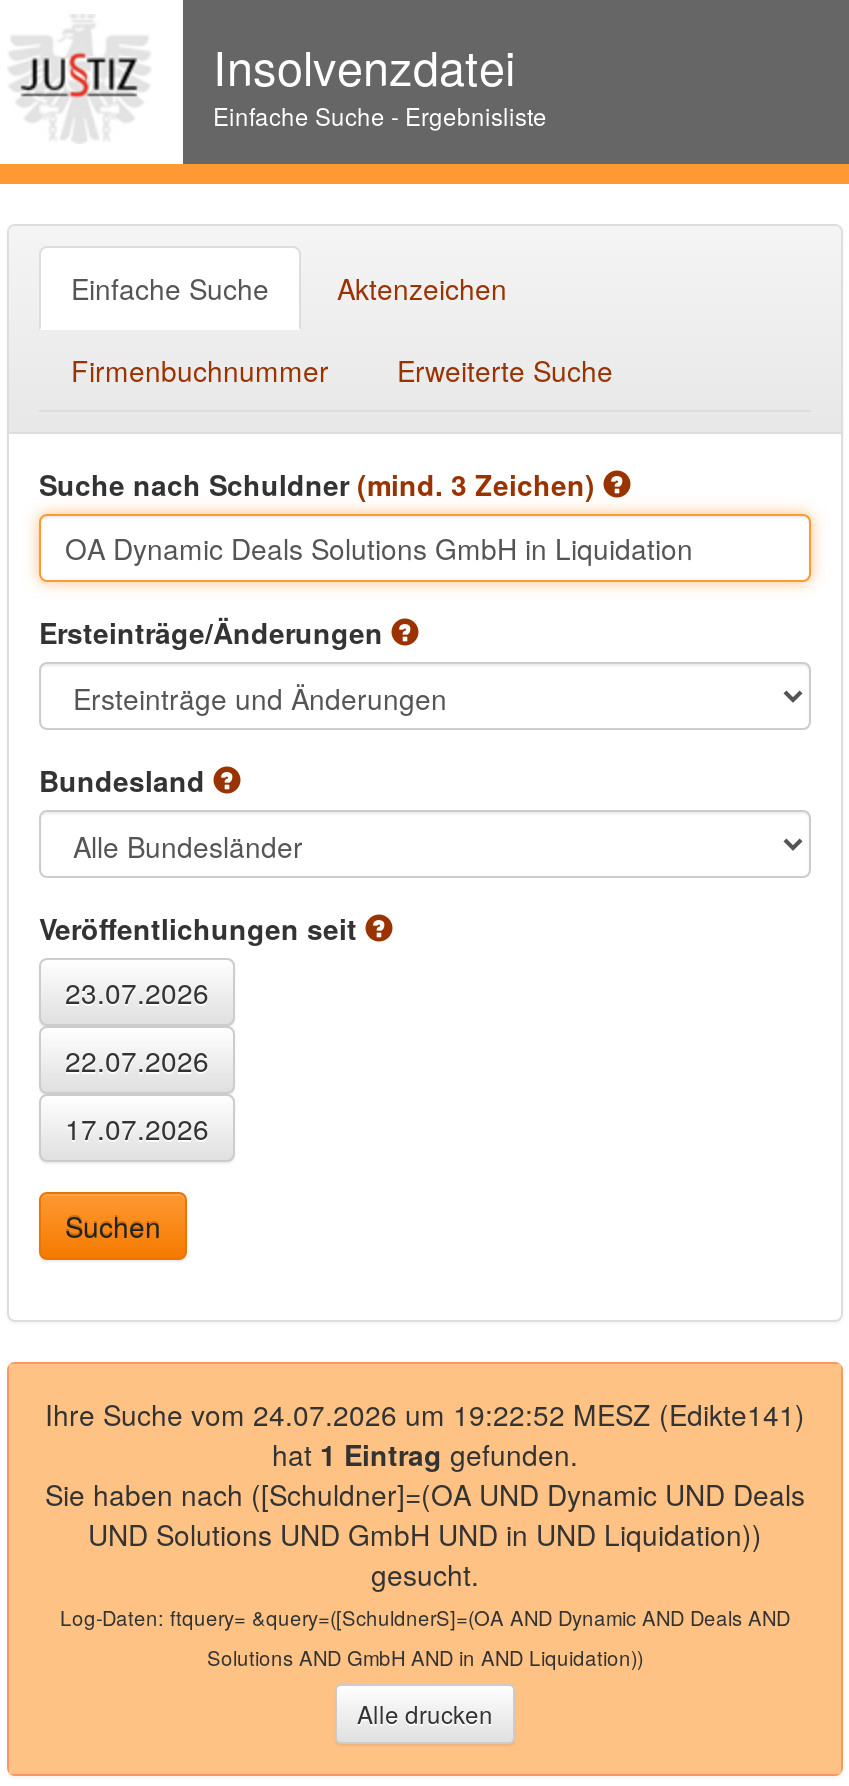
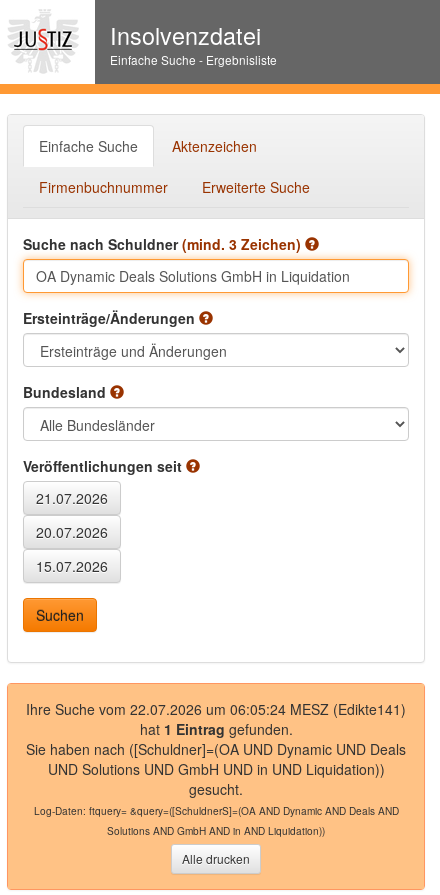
[45,1394,805,1434] Ihre Suche vom 24.07.2026 um 19:22:52 MESZ (Edikte141) -> [26,699,406,719] Ihre Suche vom 22.07.2026 um 06:05:24 MESZ (Edikte141)

